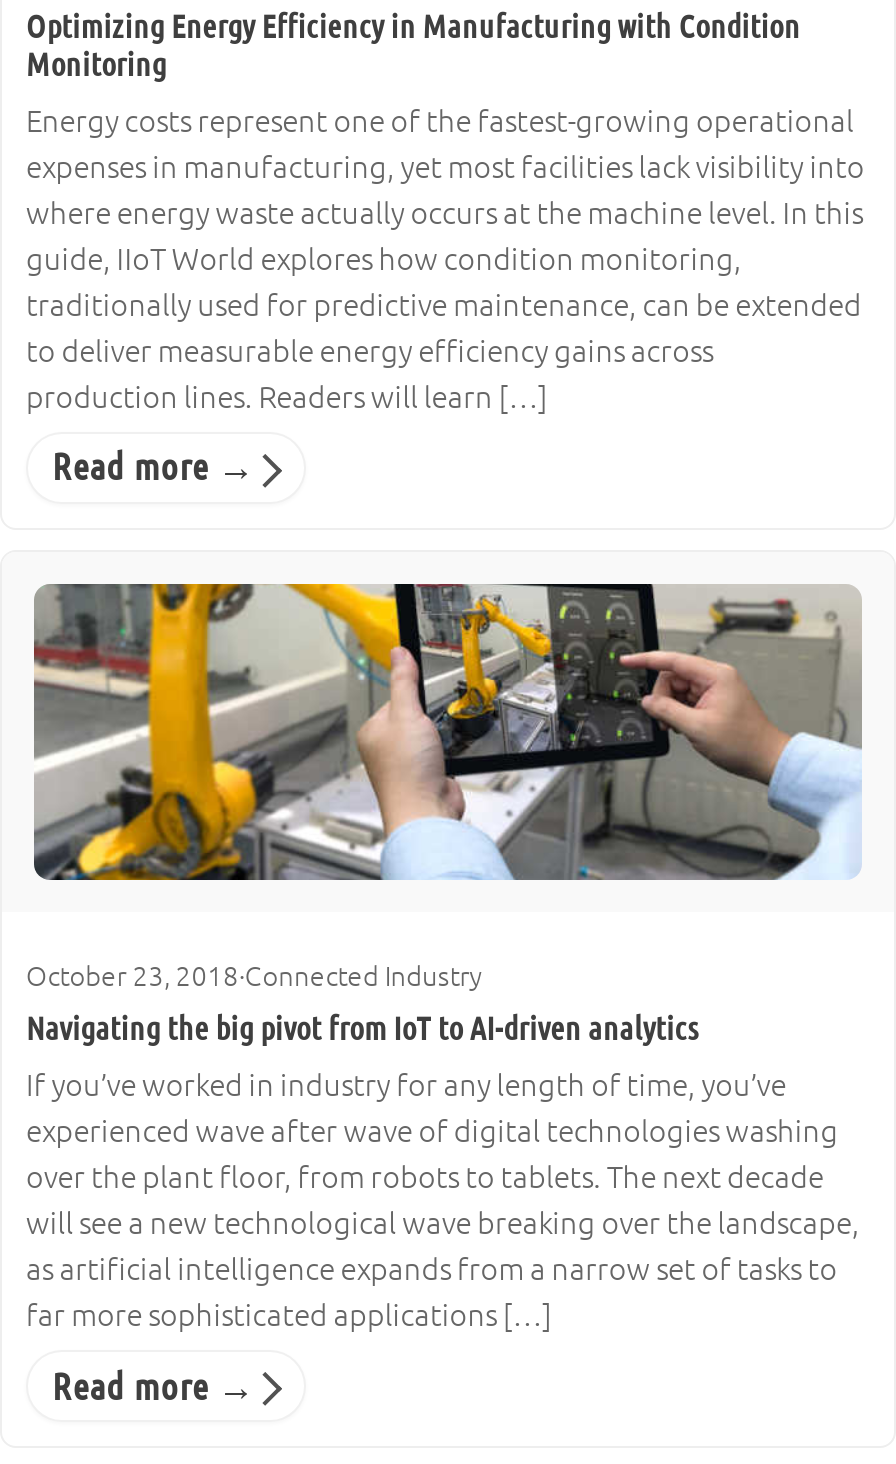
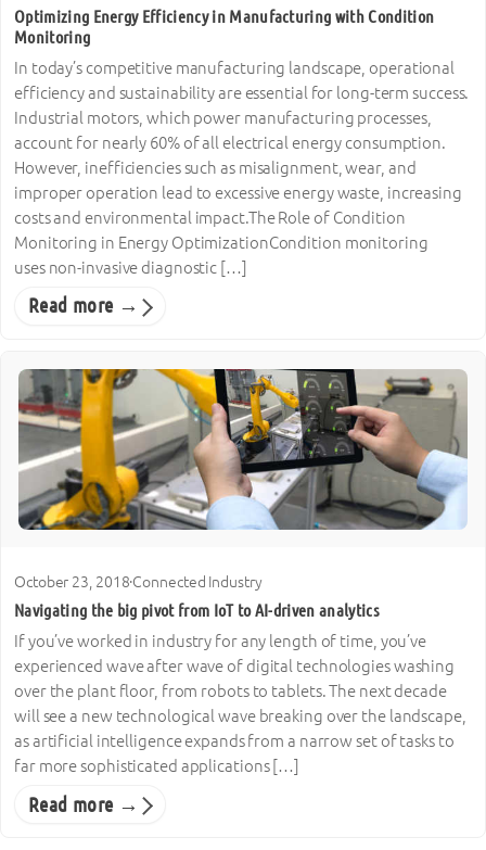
[26,103,865,413] Energy costs represent one of the fastest-growing operational | expenses in manufacturing, yet most facilities lack visibility into | where energy waste actually occurs at the machine level. In this | guide, IIoT World explores how condition monitoring, | traditionally used for predictive maintenance, can be extended | to deliver measurable energy efficiency gains across | production lines. Readers will learn […] -> [14,58,469,276] In today’s competitive manufacturing landscape, operational | efficiency and sustainability are essential for long-term success. | Industrial motors, which power manufacturing processes, | account for nearly 60% of all electrical energy consumption. | However, inefficiencies such as misalignment, wear, and | improper operation lead to excessive energy waste, increasing | costs and environmental impact.The Role of Condition | Monitoring in Energy OptimizationCondition monitoring | uses non-invasive diagnostic […]

